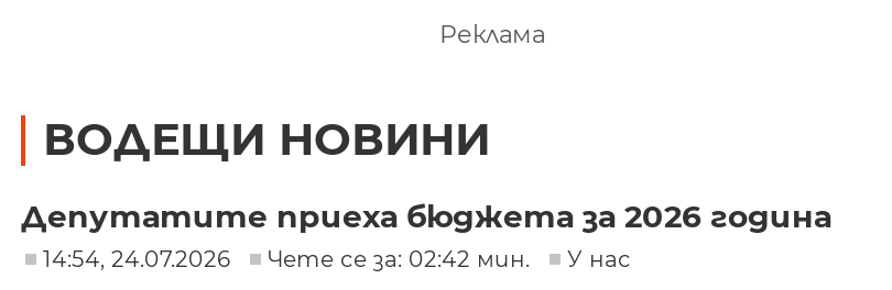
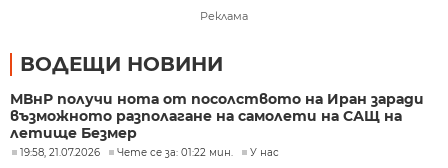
[21,197,831,274] Депутатите приеха бюджета за 2026 година | 14:54, 24.07.2026 | Чете се за: 02:42 мин. -> [10,90,424,159] МВнР получи нота от посолството на Иран заради | възможното разполагане на самолети на САЩ на | летище Безмер | 19:58, 21.07.2026 | Чете се за: 01:22 мин.

